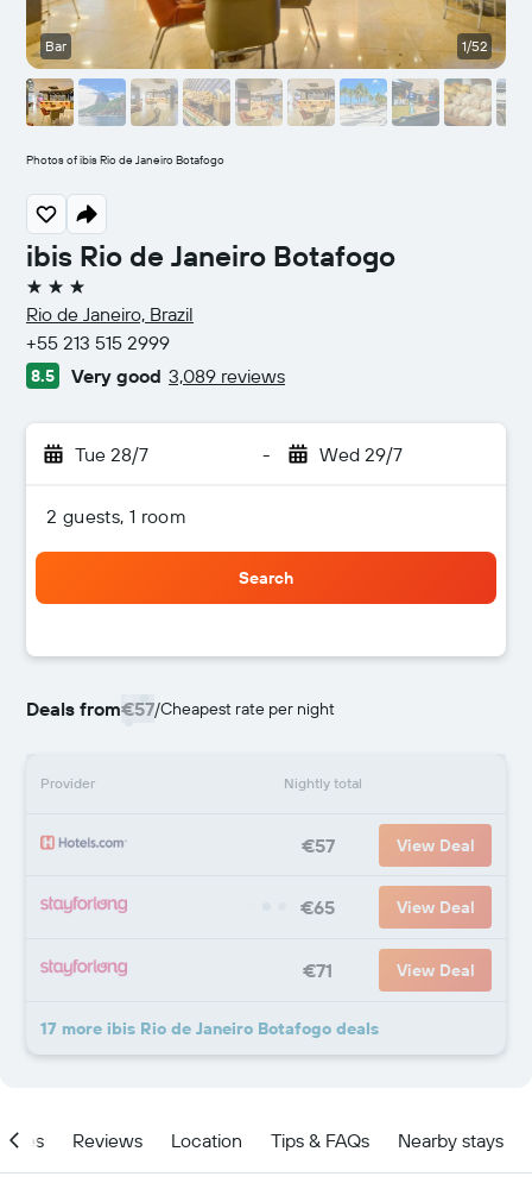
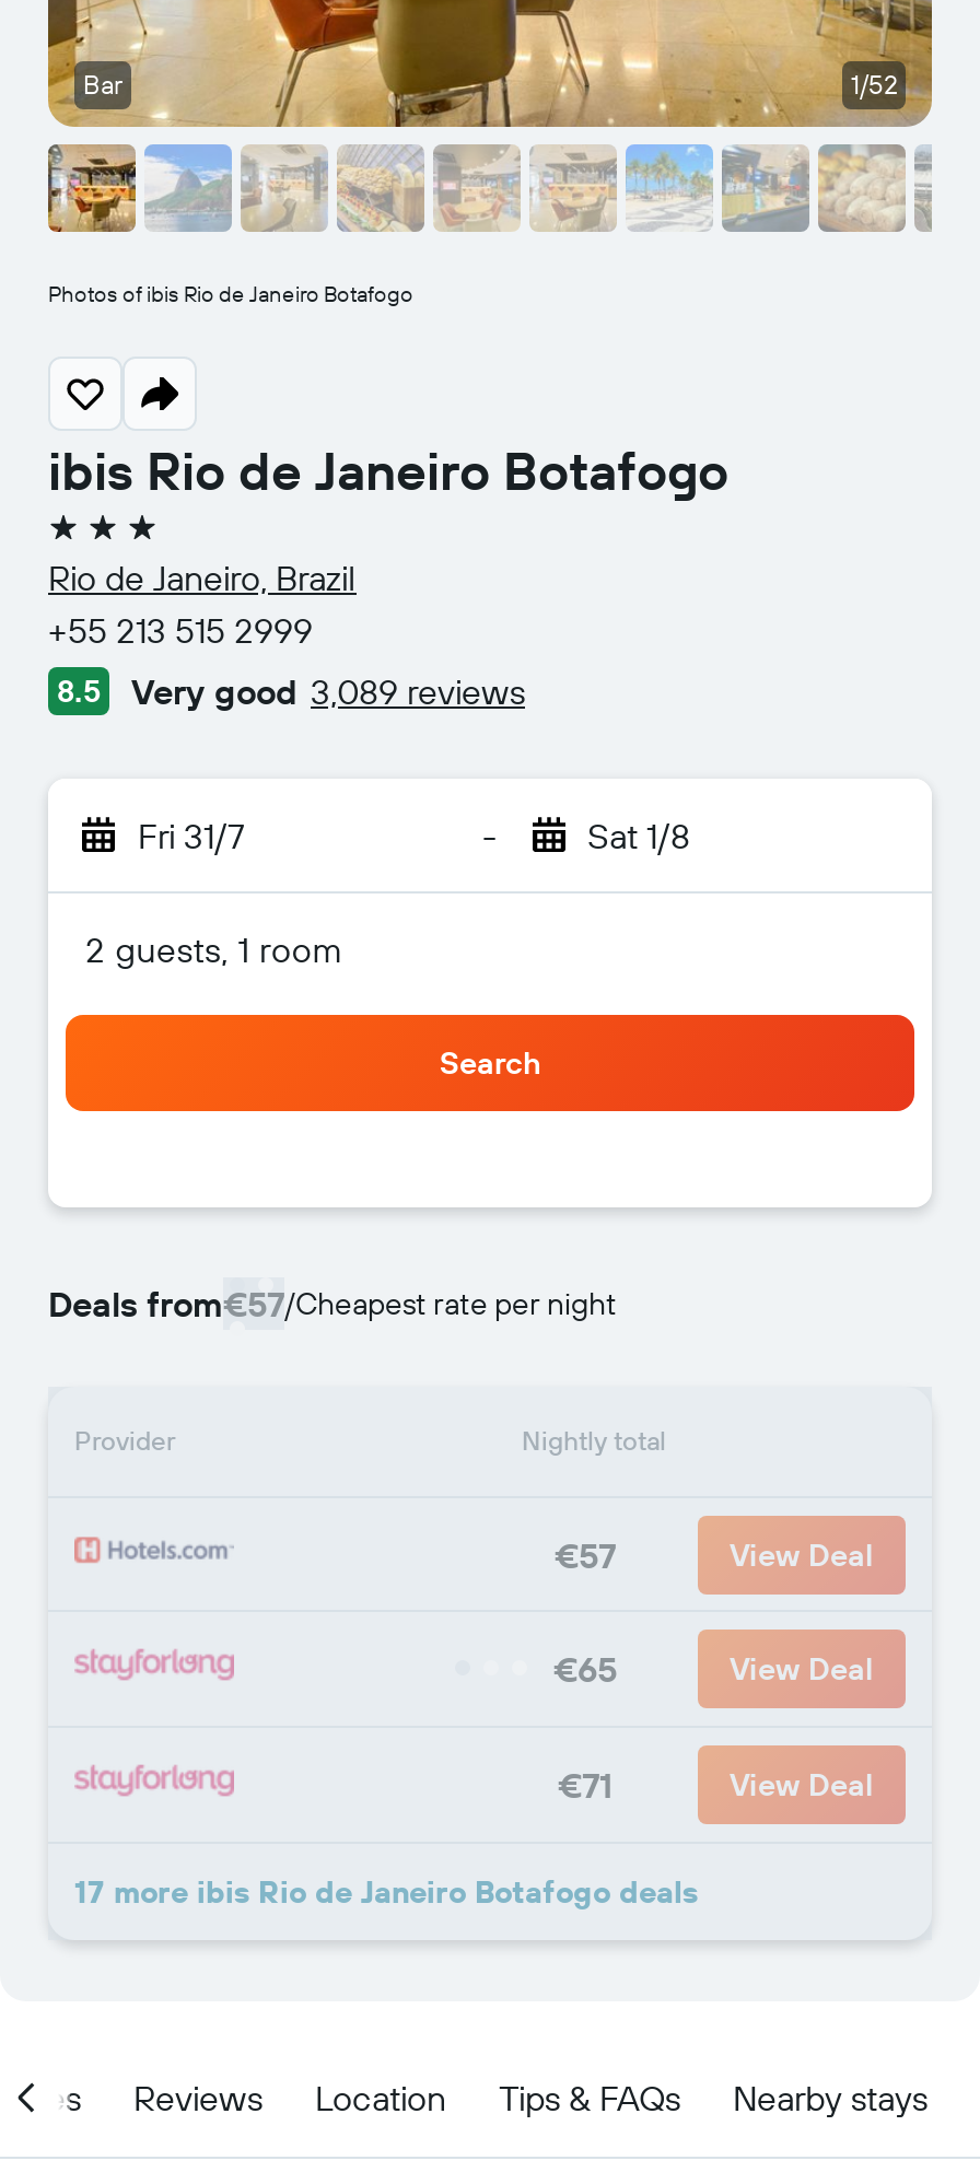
[75,442,148,466] Tue 28/7 -> [138,814,245,857] Fri 31/7
[319,442,402,466] Wed 29/7 -> [587,814,690,857] Sat 1/8

